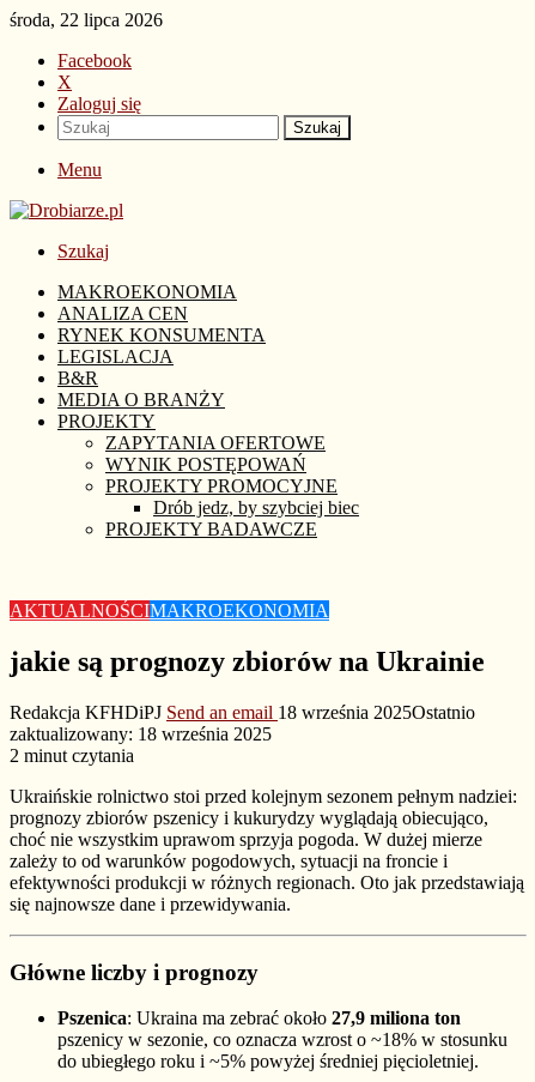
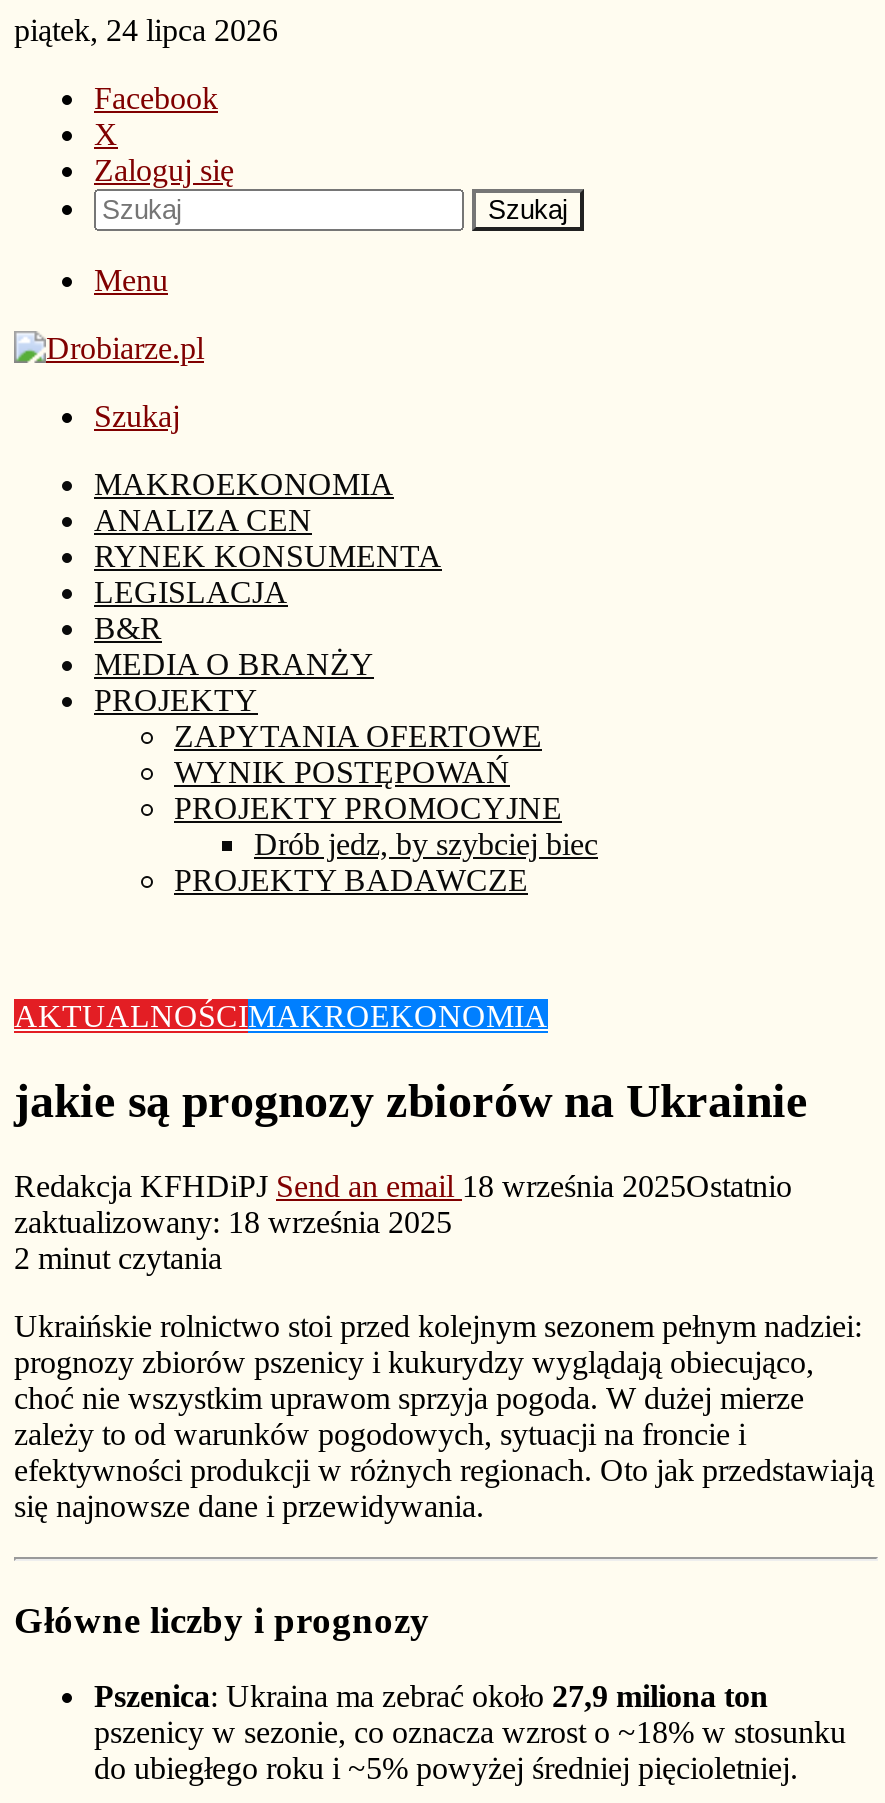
[10,10,163,30] środa, 22 lipca 2026 -> [14,13,278,47] piątek, 24 lipca 2026

